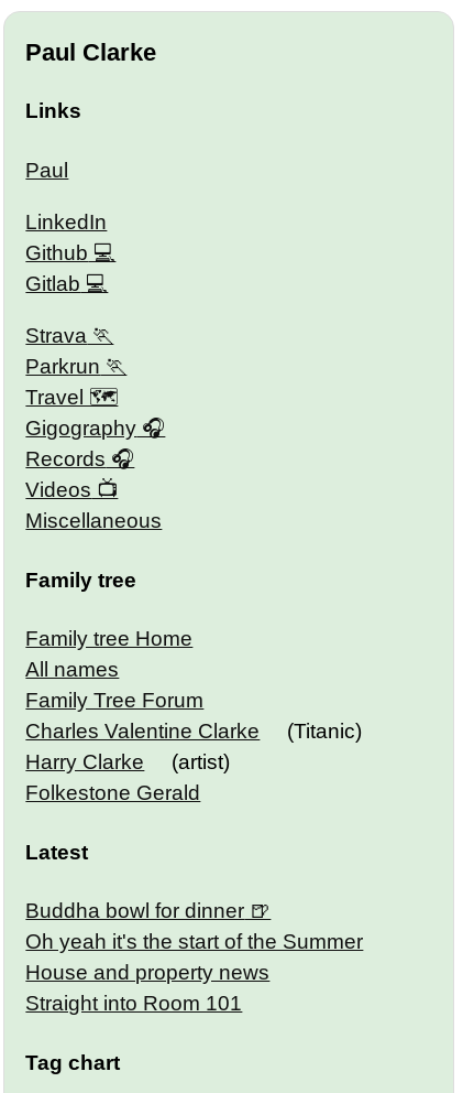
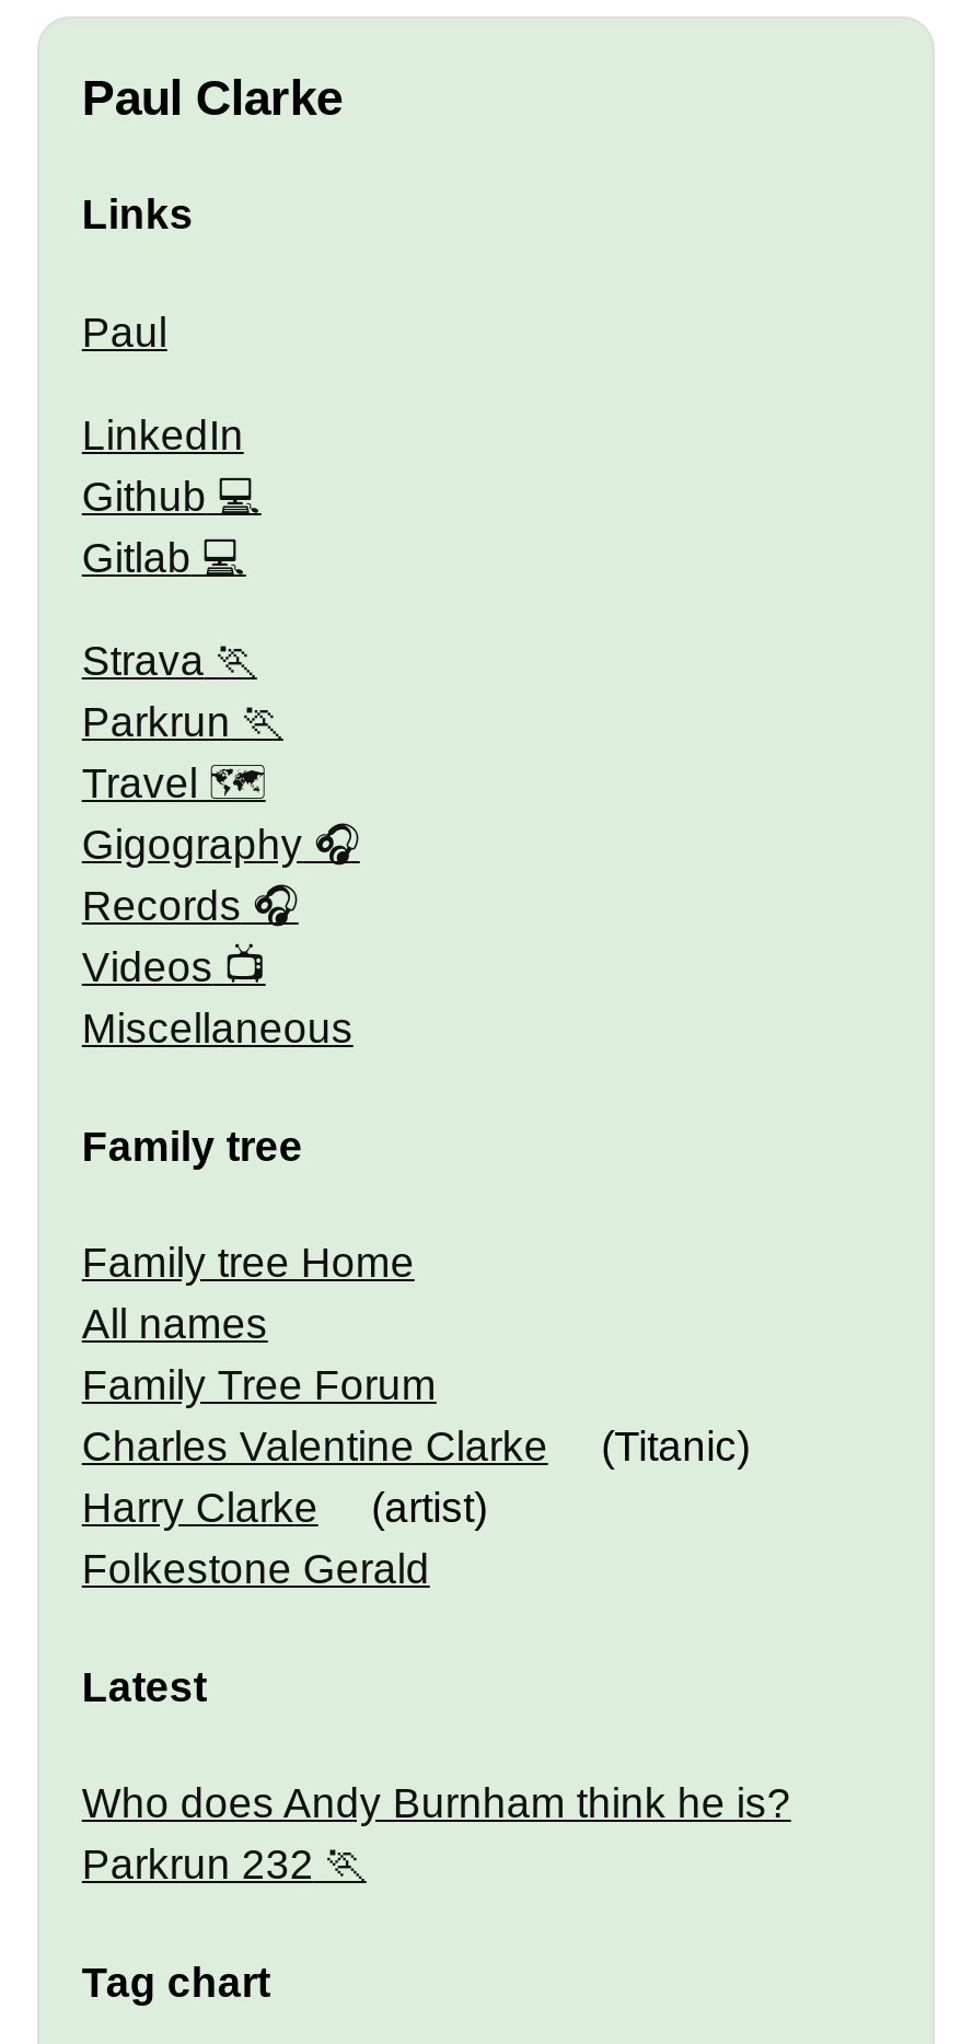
[26,899,363,1015] Buddha bowl for dinner | Oh yeah it's the start of the Summer | House and property news | Straight into Room 101 -> [82,1781,791,1888] Who does Andy Burnham think he is? | Parkrun 232

